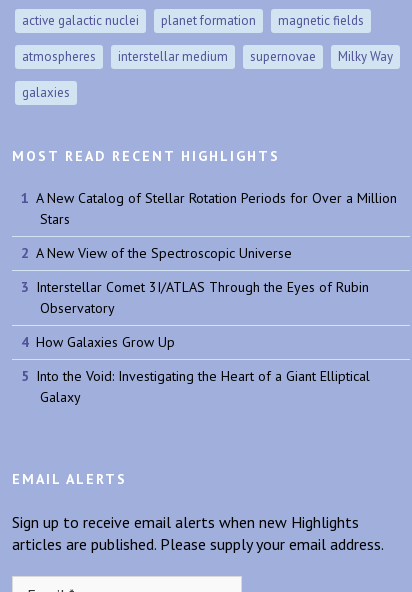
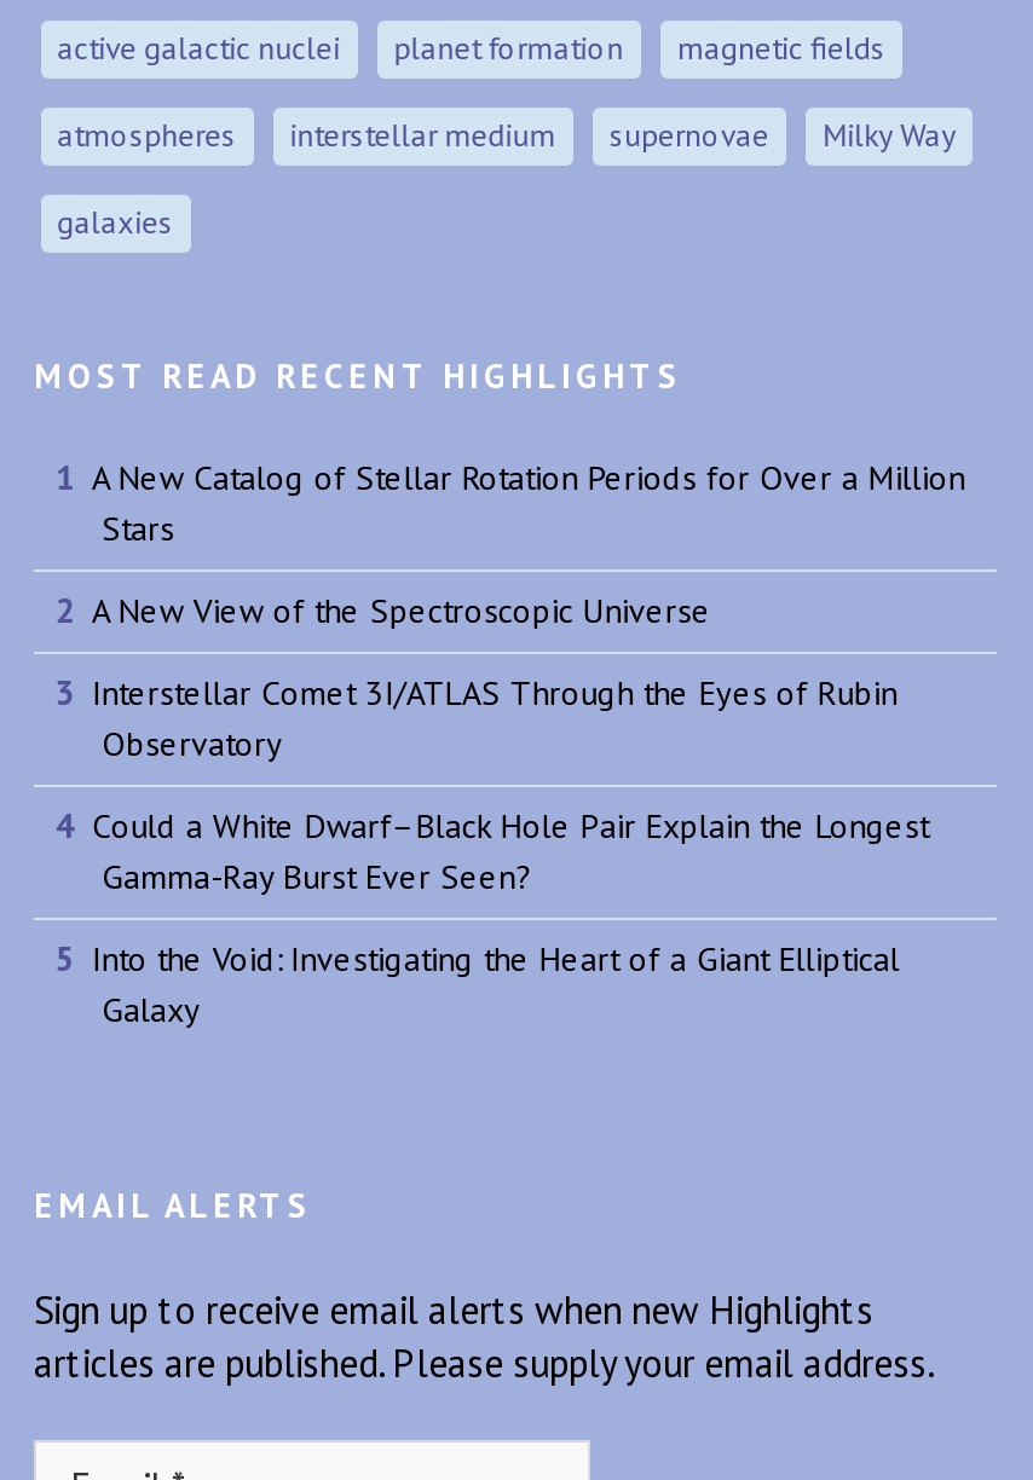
[36,333,175,351] How Galaxies Grow Up -> [91,804,928,898] Could a White Dwarf–Black Hole Pair Explain the Longest | Gamma-Ray Burst Ever Seen?

